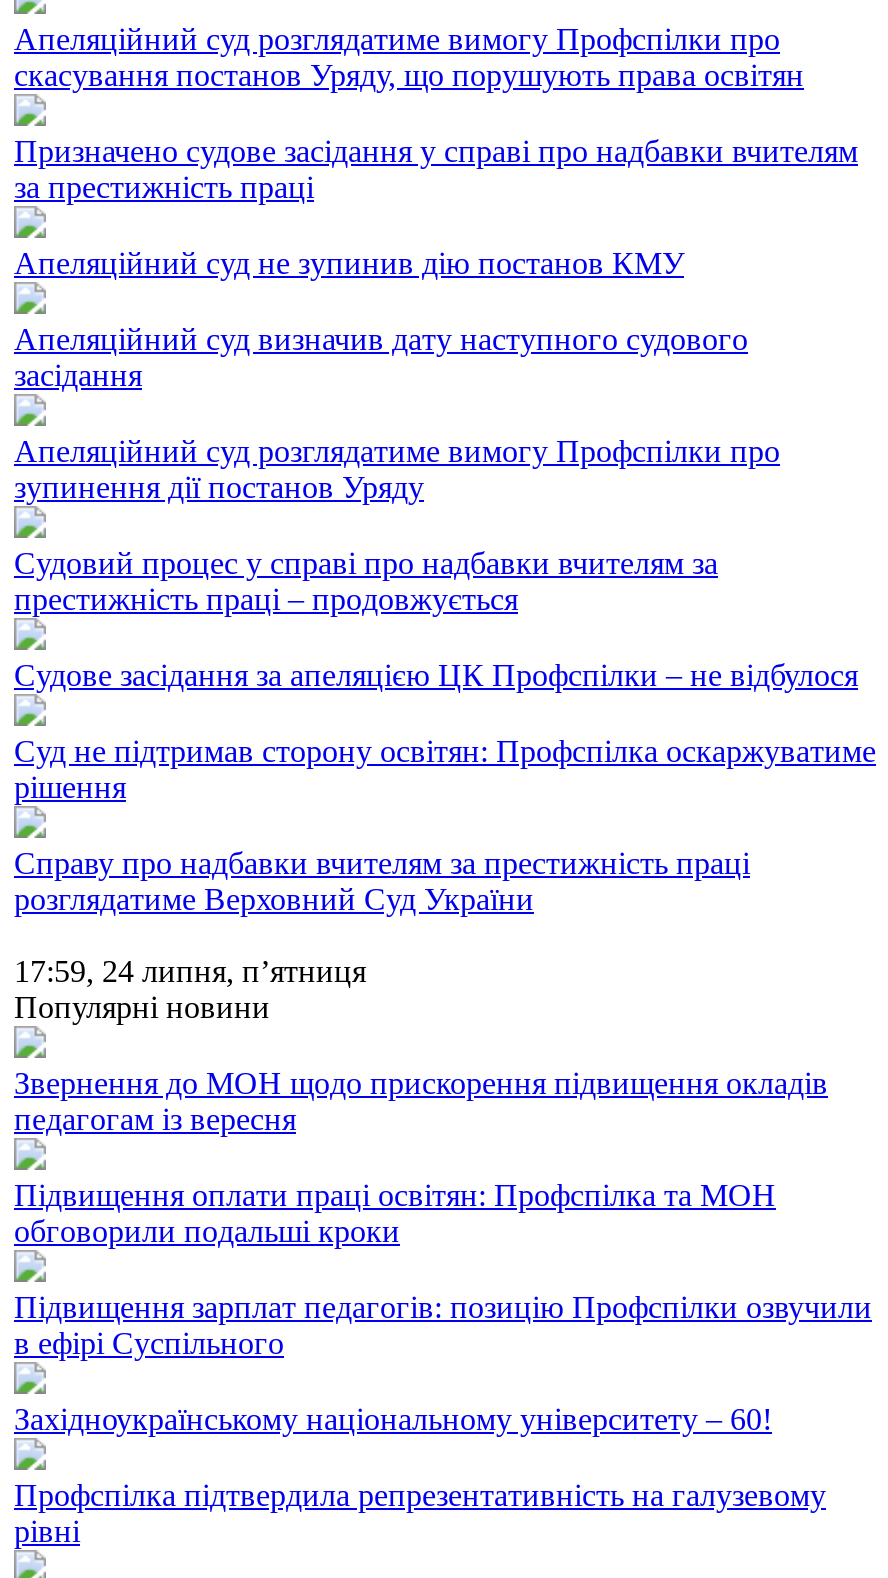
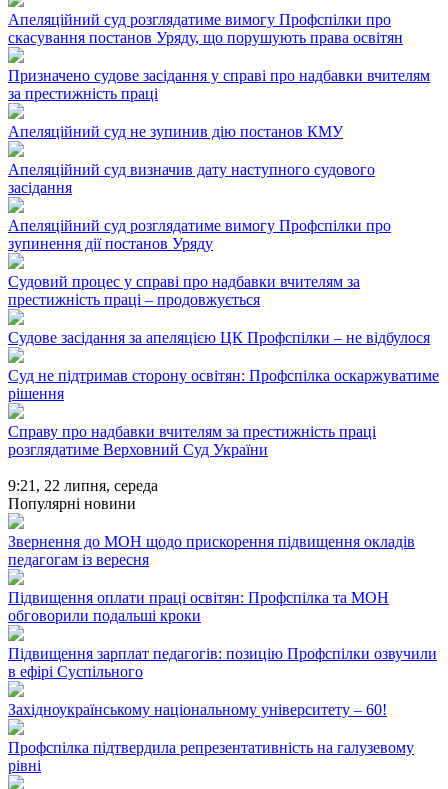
[14,955,366,989] 17:59, 24 липня, п’ятниця -> [8,477,158,494] 9:21, 22 липня, середа

